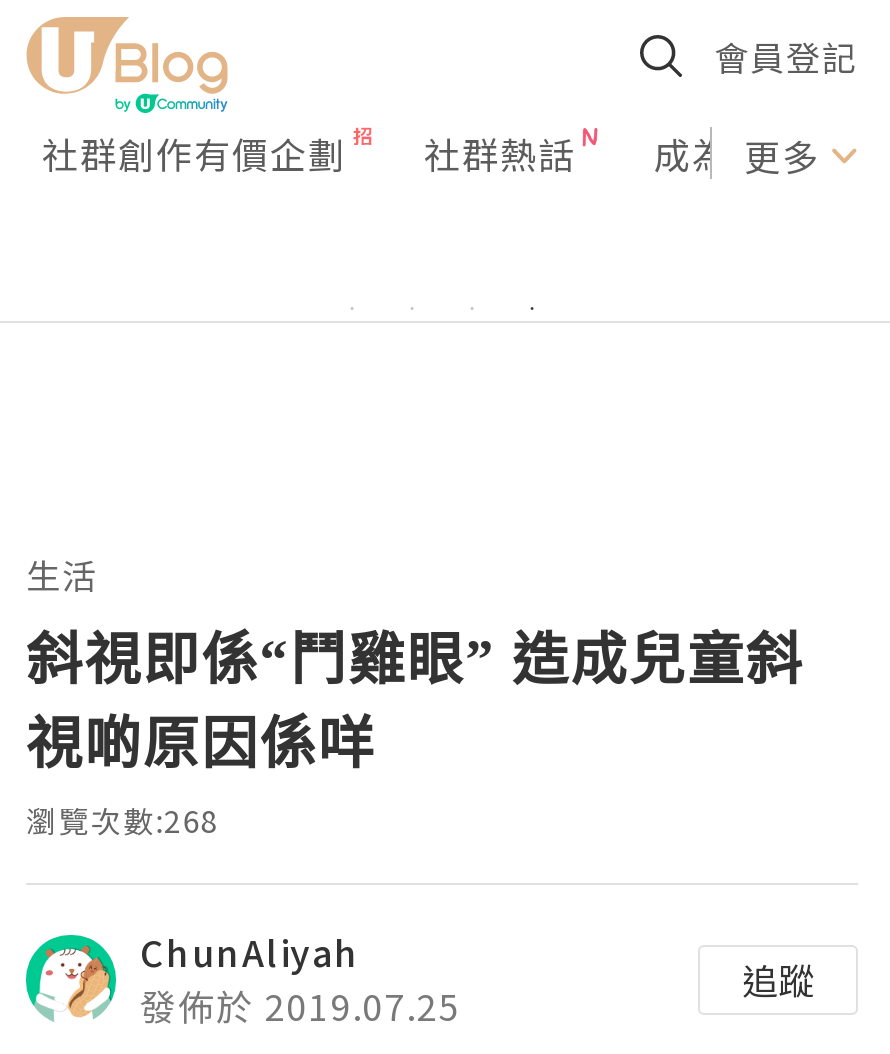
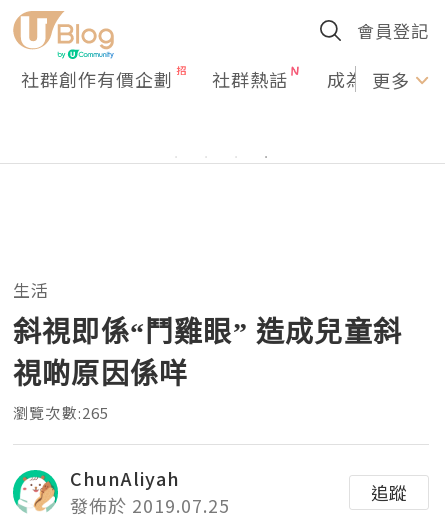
[26,799,219,841] 瀏覽次數:268 -> [13,402,110,423] 瀏覽次數:265

